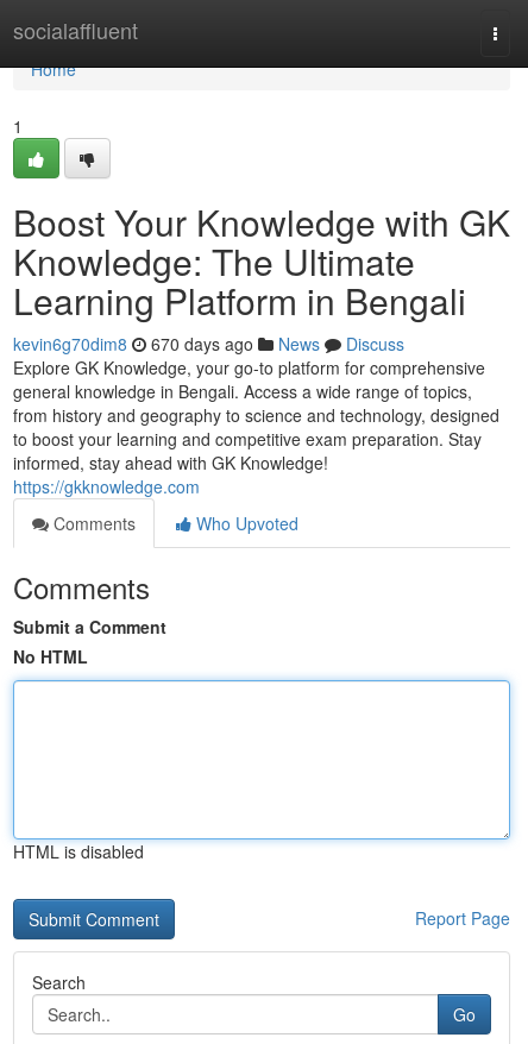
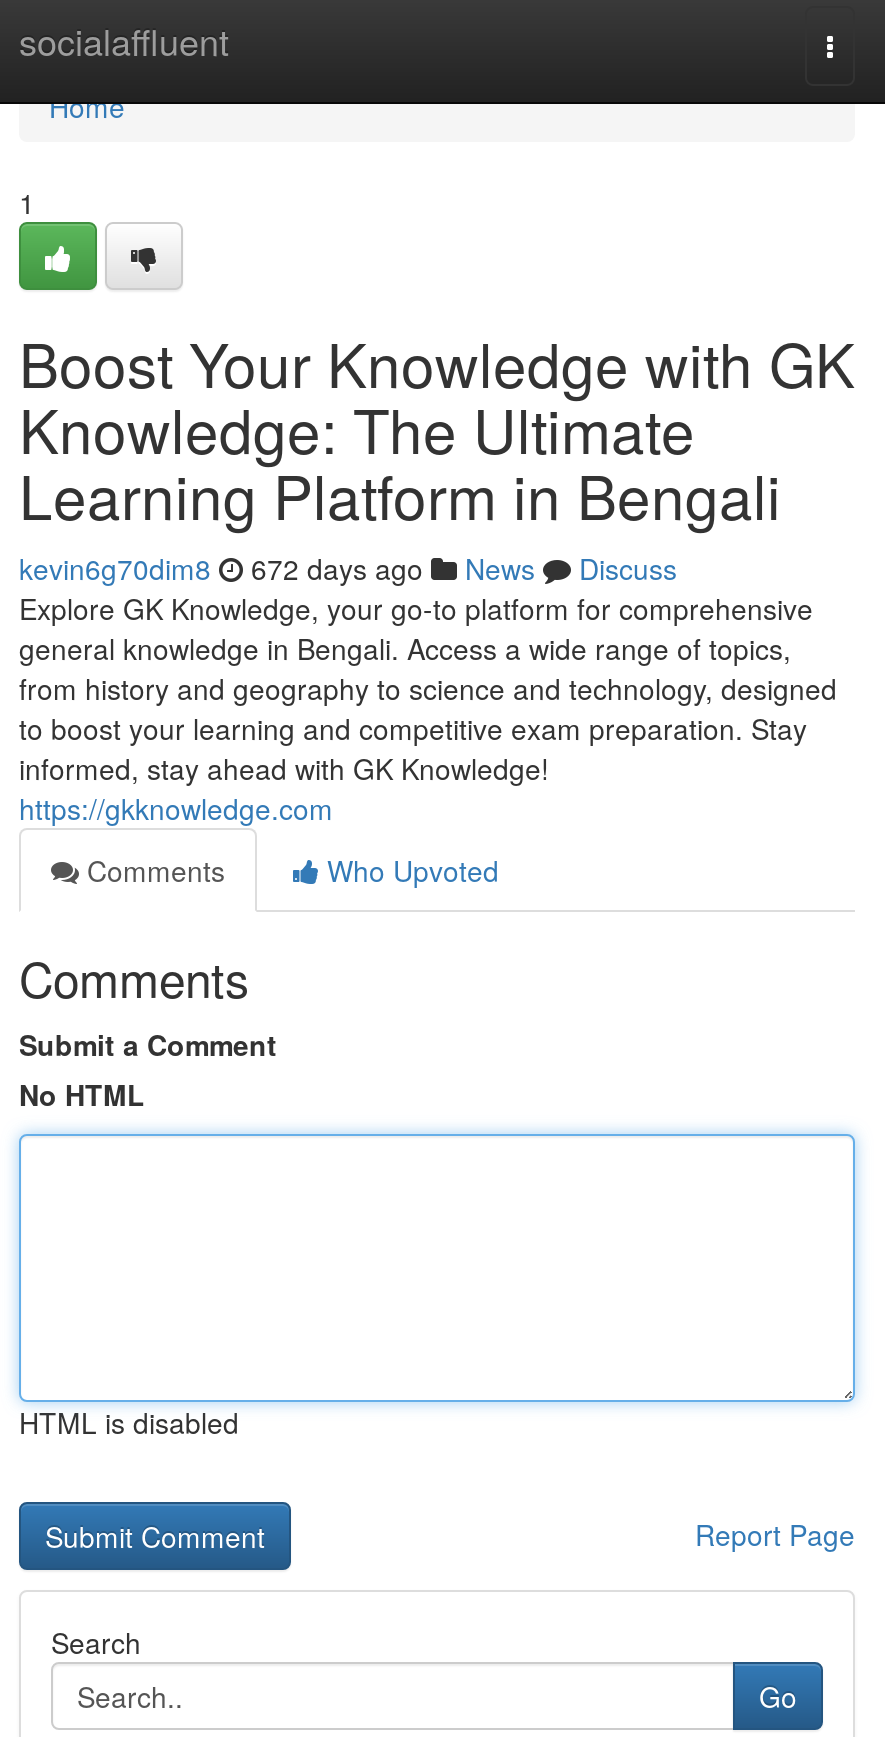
[13,332,404,356] kevin6g70dim8 670 days ago News Discuss -> [19,548,677,588] kevin6g70dim8 672 days ago News Discuss

